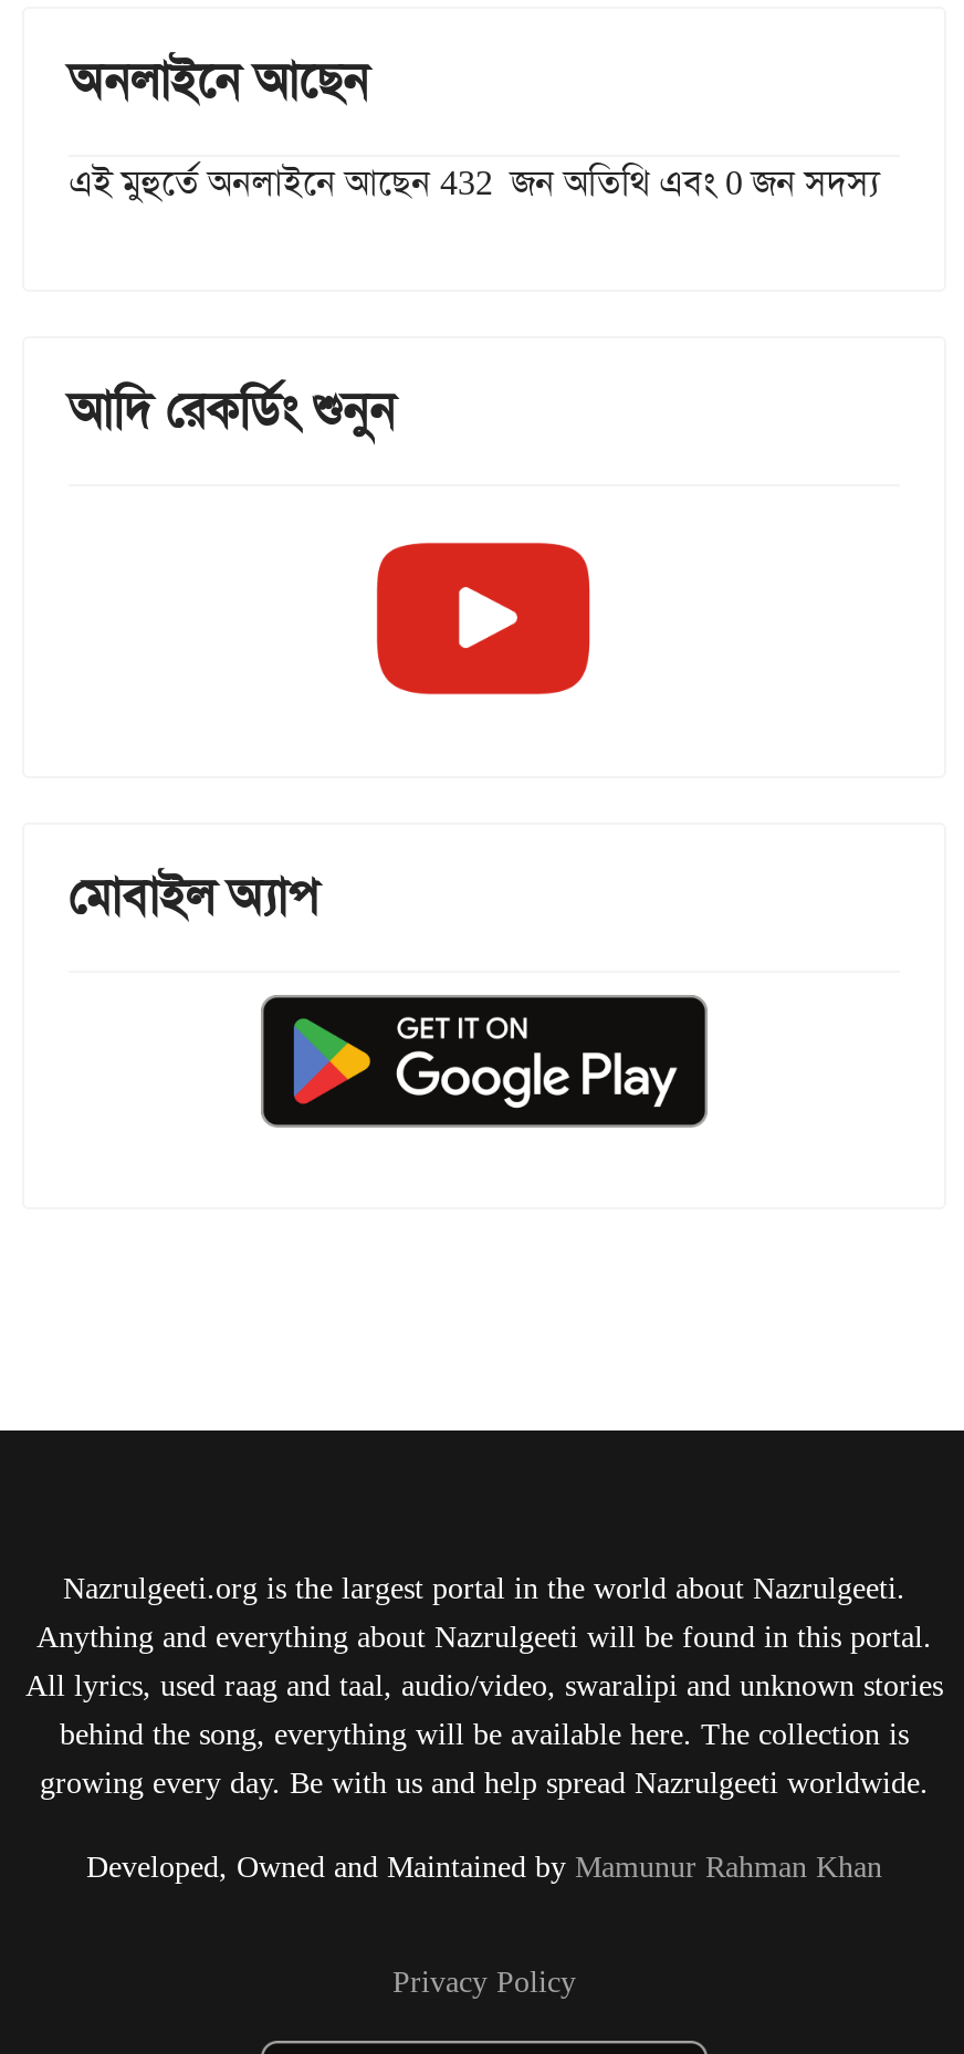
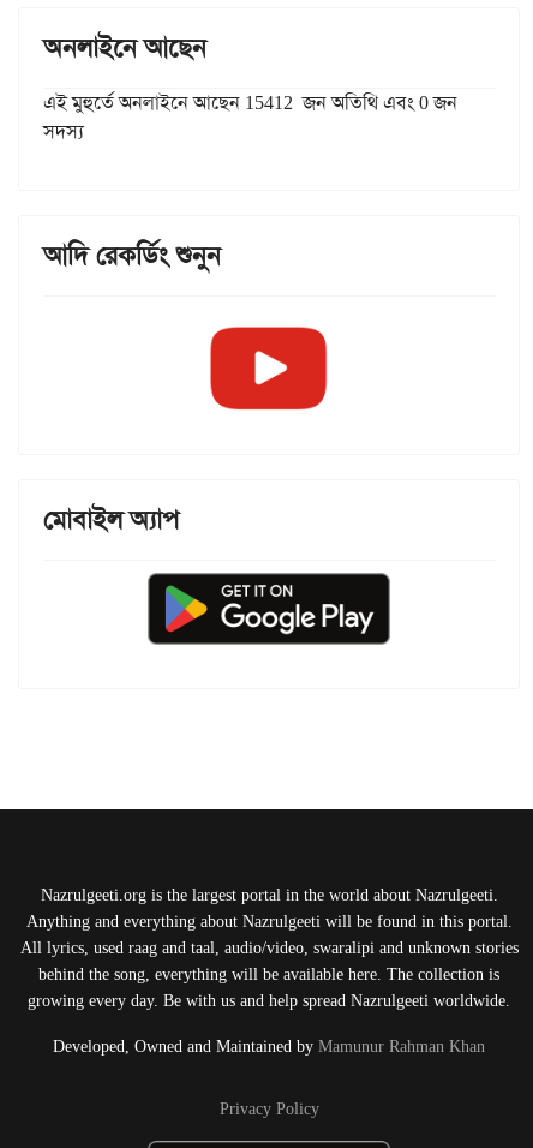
[69,160,880,206] এই মুহুর্তে অনলাইনে আছেন 432 জন অতিথি এবং 0 জন সদস্য -> [43,90,457,144] এই মুহুর্তে অনলাইনে আছেন 15412 জন অতিথি এবং 0 জন | সদস্য

